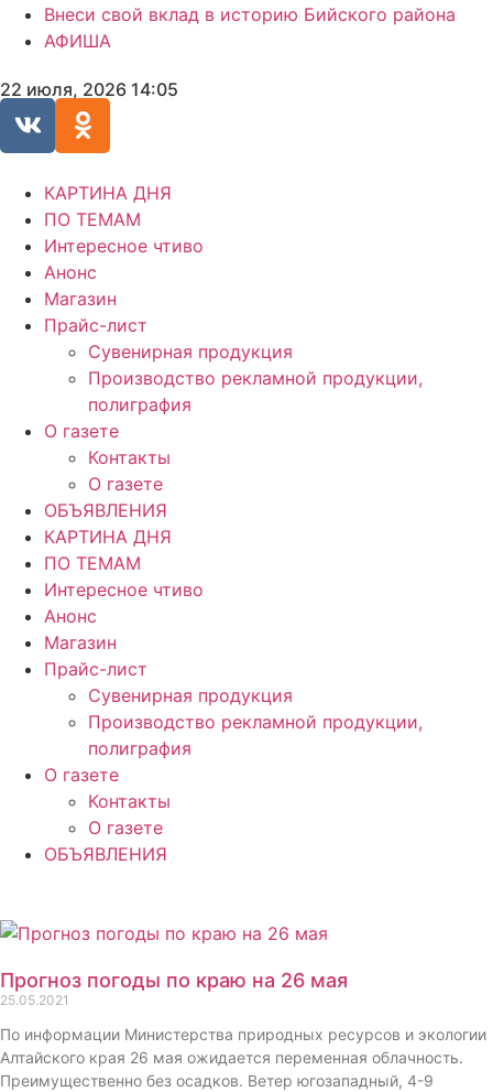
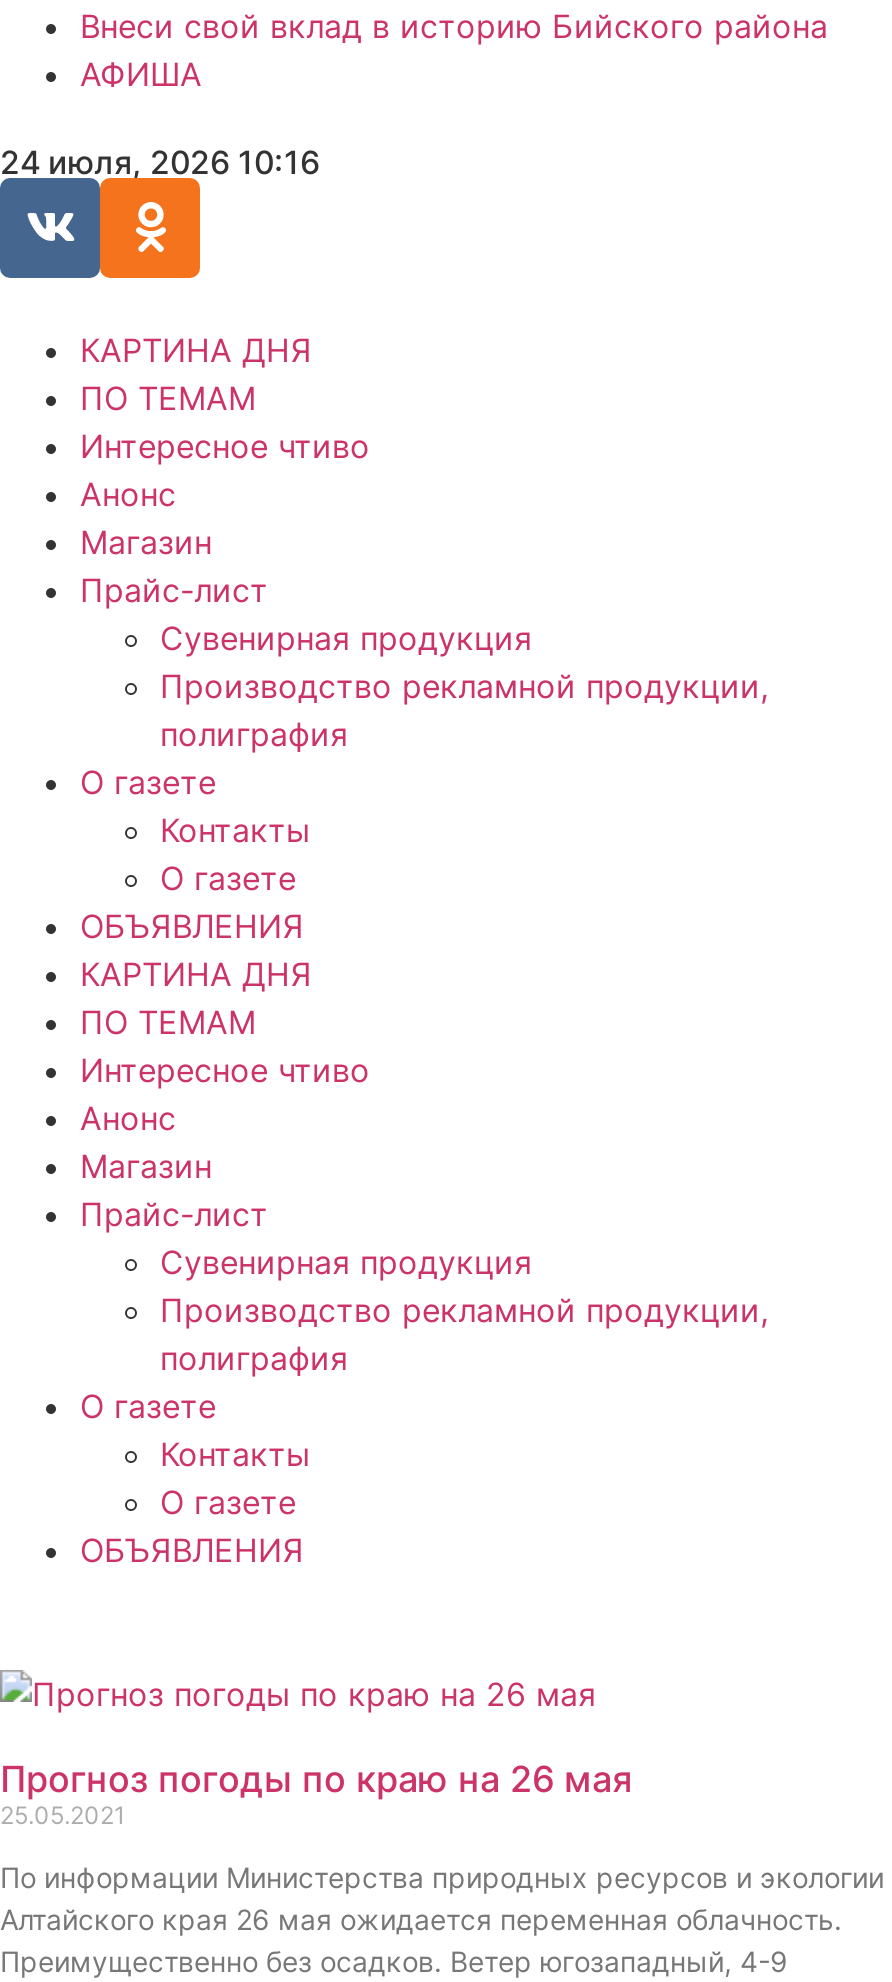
[0,78,178,100] 22 июля, 2026 14:05 -> [0,141,320,181] 24 июля, 2026 10:16

